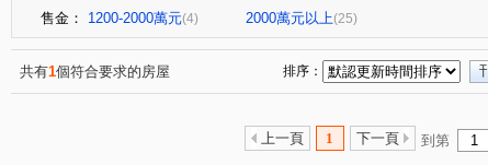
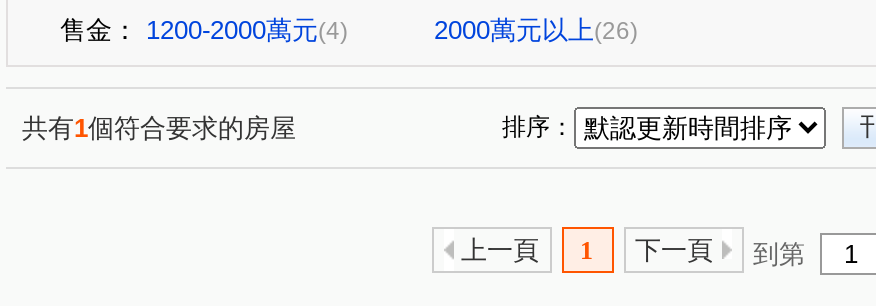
[246,10,358,26] 2000萬元以上(25) -> [434,15,638,45] 2000萬元以上(26)

